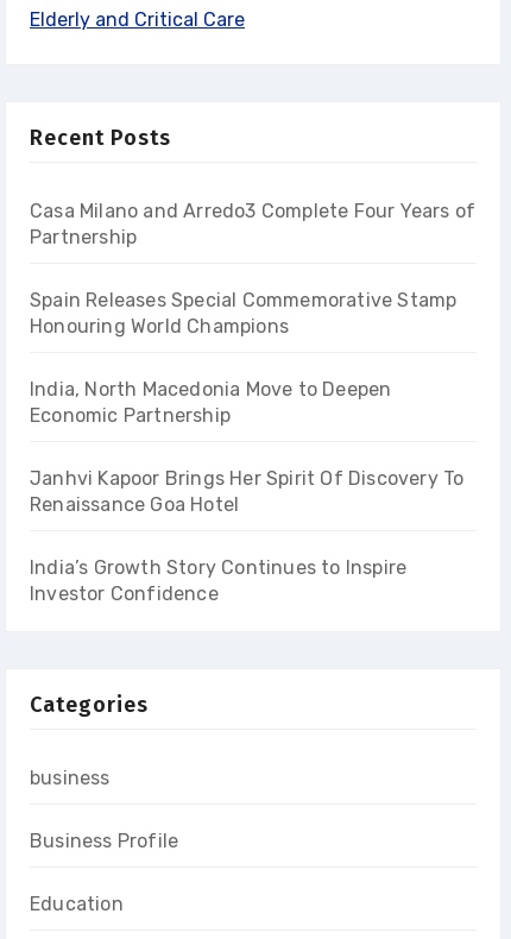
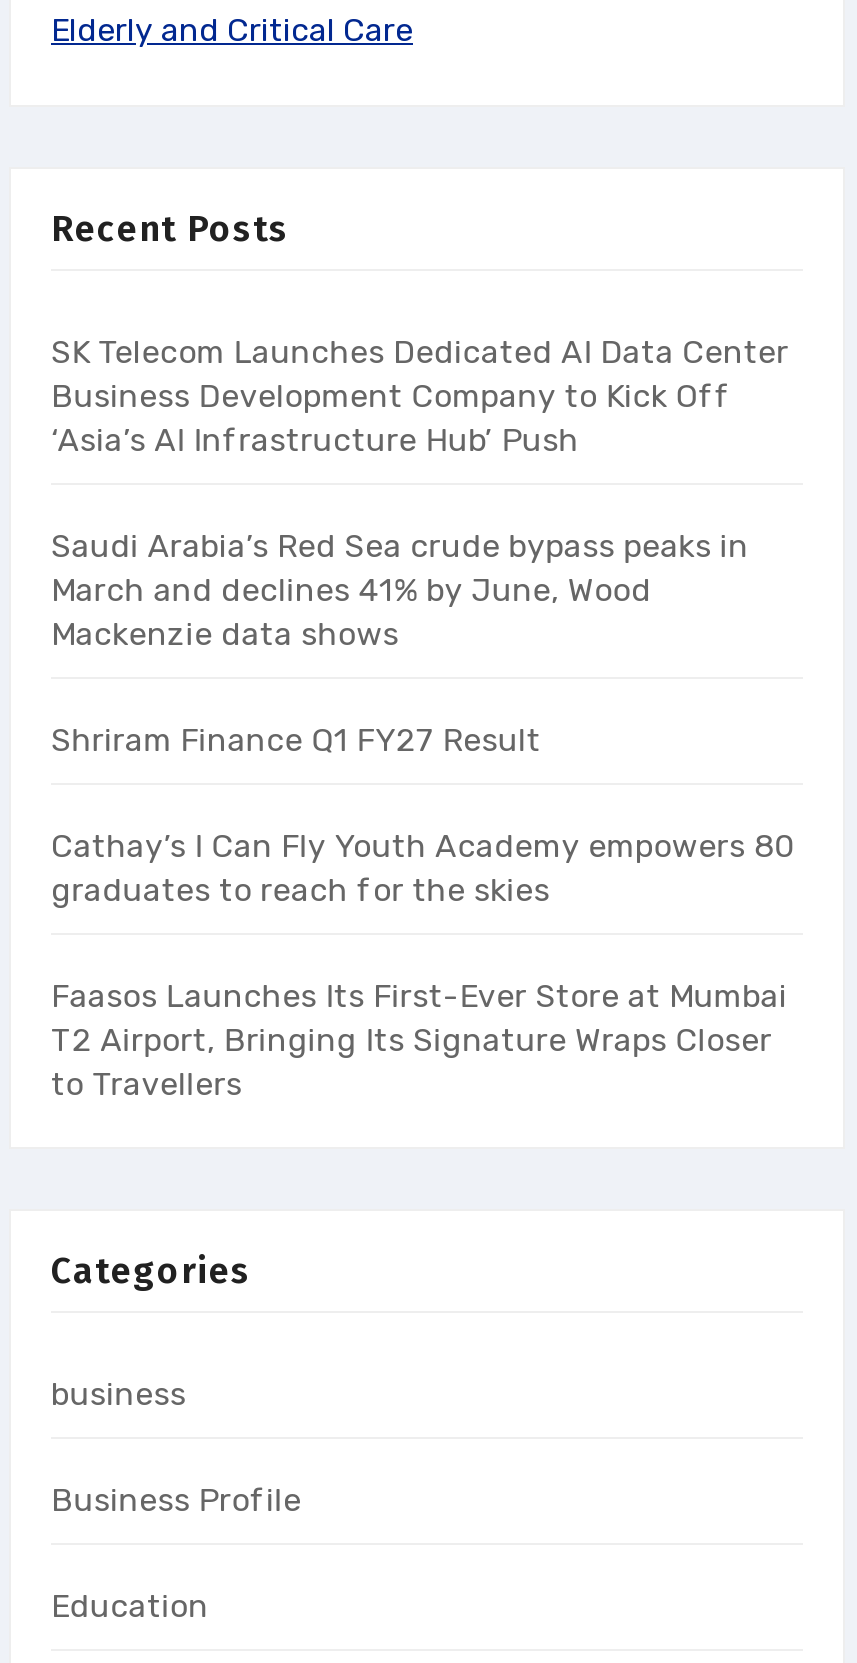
[30,199,476,248] Casa Milano and Arredo3 Complete Four Years of | Partnership -> [51,332,789,458] SK Telecom Launches Dedicated AI Data Center | Business Development Company to Kick Off | ‘Asia’s AI Infrastructure Hub’ Push
[30,288,457,337] Spain Releases Special Commemorative Stamp | Honouring World Champions -> [51,526,749,652] Saudi Arabia’s Red Sea crude bypass peaks in | March and declines 41% by June, Wood | Mackenzie data shows
[30,377,391,426] India, North Macedonia Move to Deepen | Economic Partnership -> [51,720,541,758] Shriram Finance Q1 FY27 Result
[30,467,464,515] Janhvi Kapoor Brings Her Spirit Of Discovery To | Renaissance Goa Hotel -> [51,826,795,908] Cathay’s I Can Fly Youth Academy empowers 80 | graduates to reach for the skies
[30,556,407,604] India’s Growth Story Continues to Inspire | Investor Confidence -> [51,976,787,1102] Faasos Launches Its First-Ever Store at Mumbai | T2 Airport, Bringing Its Signature Wraps Closer | to Travellers

